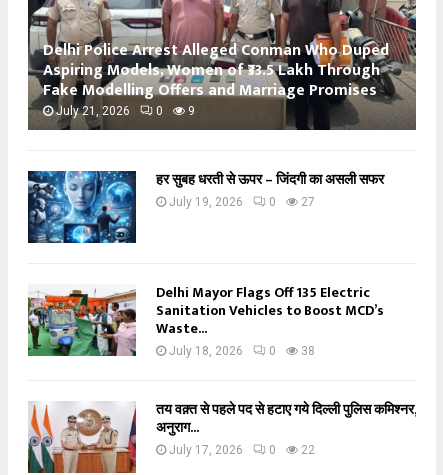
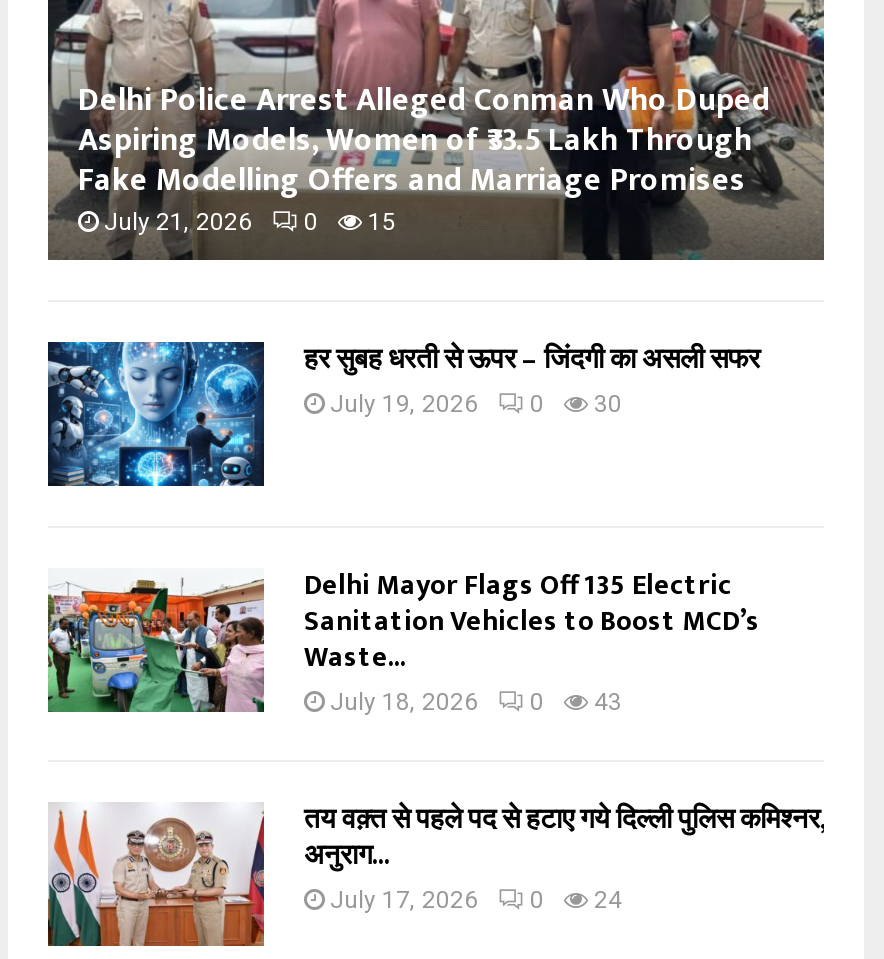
[56,104,195,118] July 21, 2026 0 9 -> [104,207,396,235] July 21, 2026 0 15
[169,195,315,209] July 19, 2026 0 27 -> [330,389,622,417] July 19, 2026 0 30
[169,344,315,358] July 18, 2026 0 38 -> [330,687,622,715] July 18, 2026 0 43
[169,443,315,457] July 17, 2026 0 22 -> [330,885,622,913] July 17, 2026 0 24

